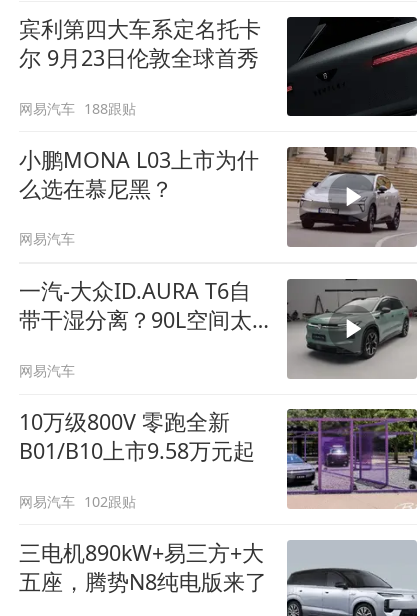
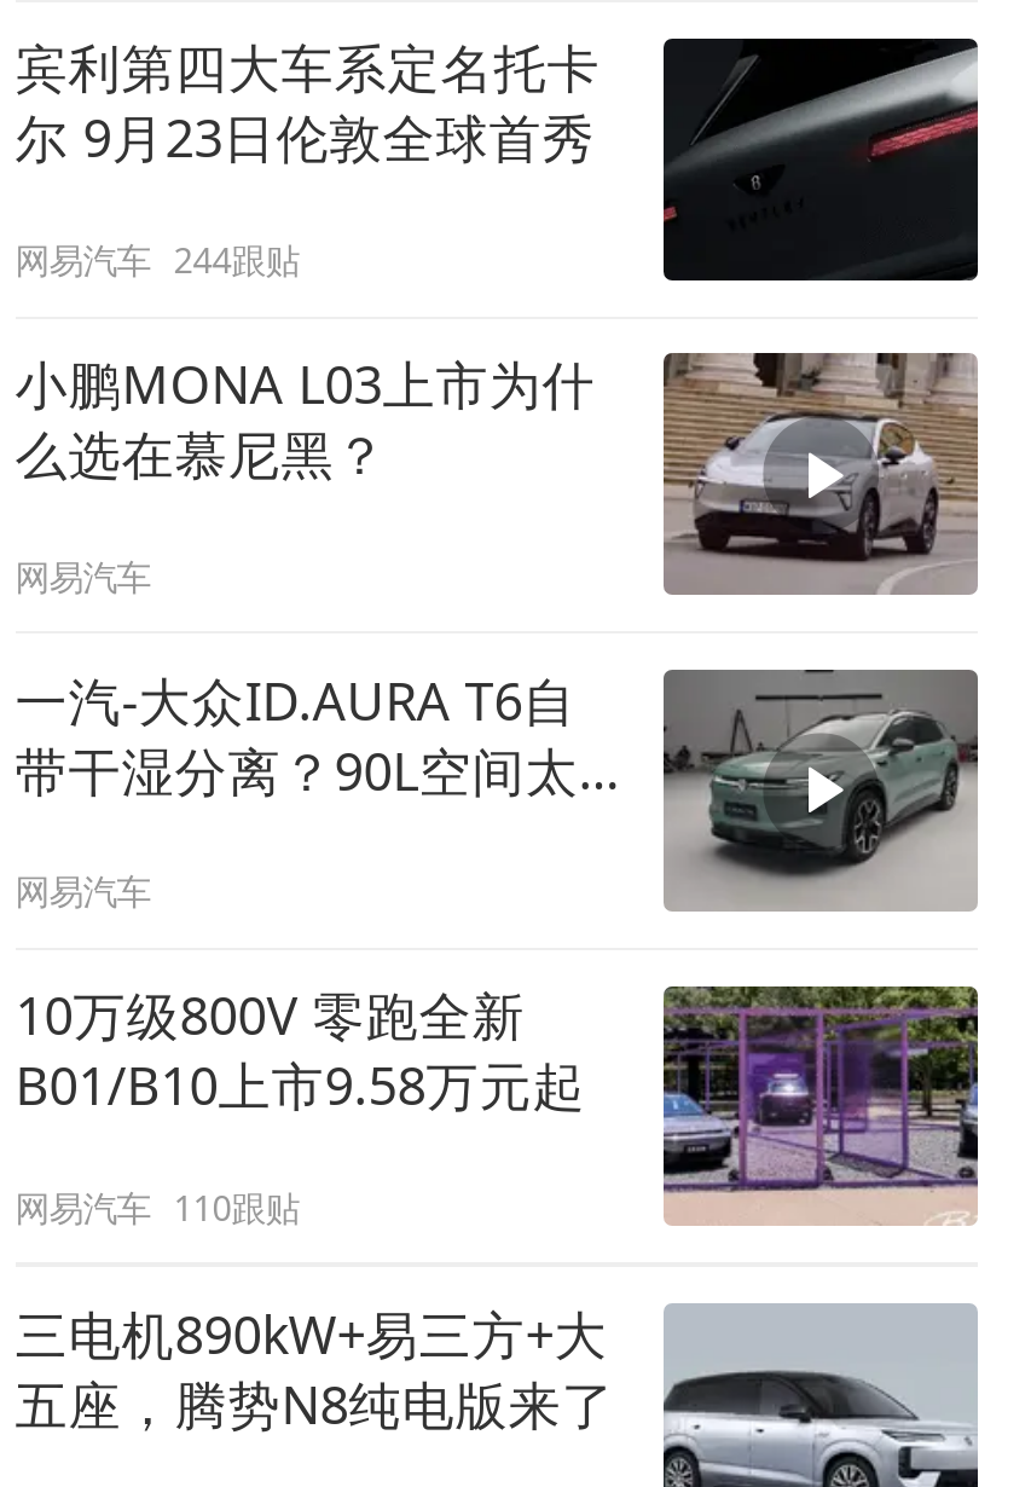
[19,99,136,118] 网易汽车 188跟贴 -> [15,236,299,282] 网易汽车 244跟贴
[19,492,136,511] 网易汽车 102跟贴 -> [15,1184,299,1230] 网易汽车 110跟贴

